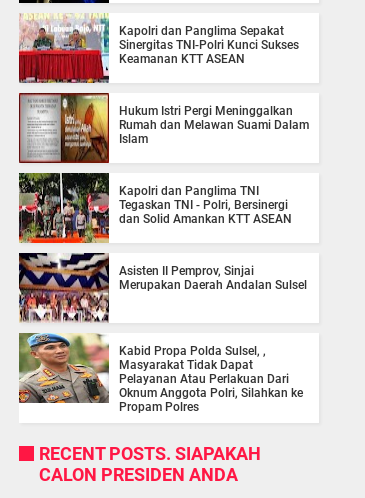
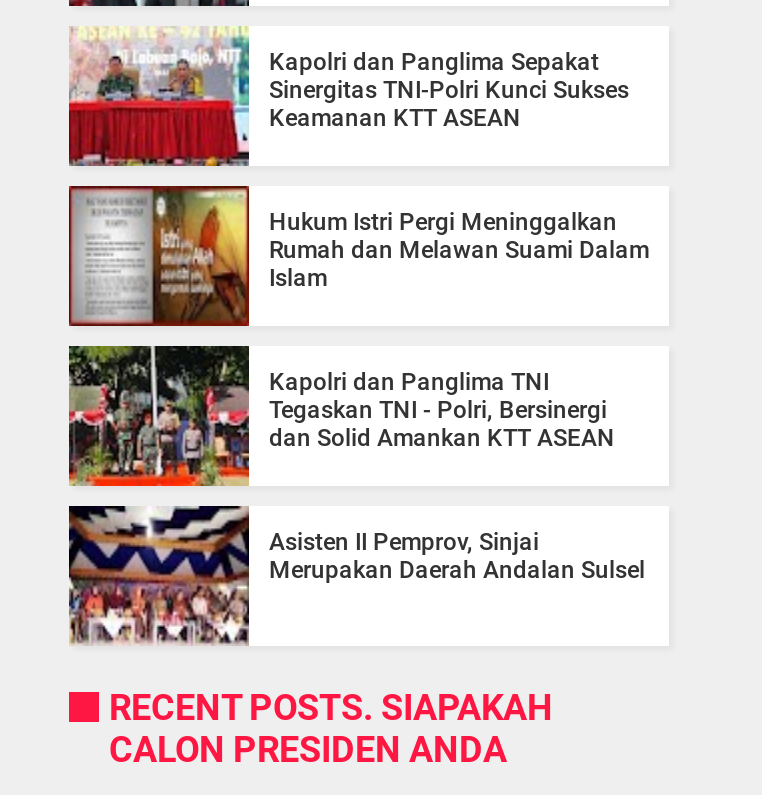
[18,332,303,414] [image] | Kabid Propa Polda Sulsel, , | Masyarakat Tidak Dapat | Pelayanan Atau Perlakuan Dari | Oknum Anggota Polri, Silahkan ke | Propam Polres -> none

